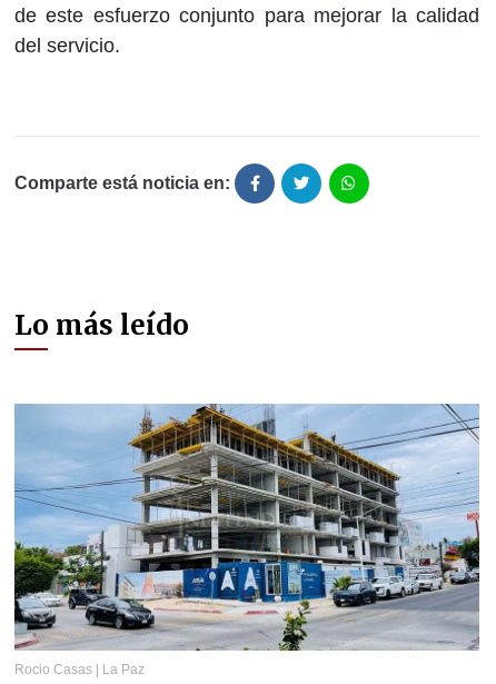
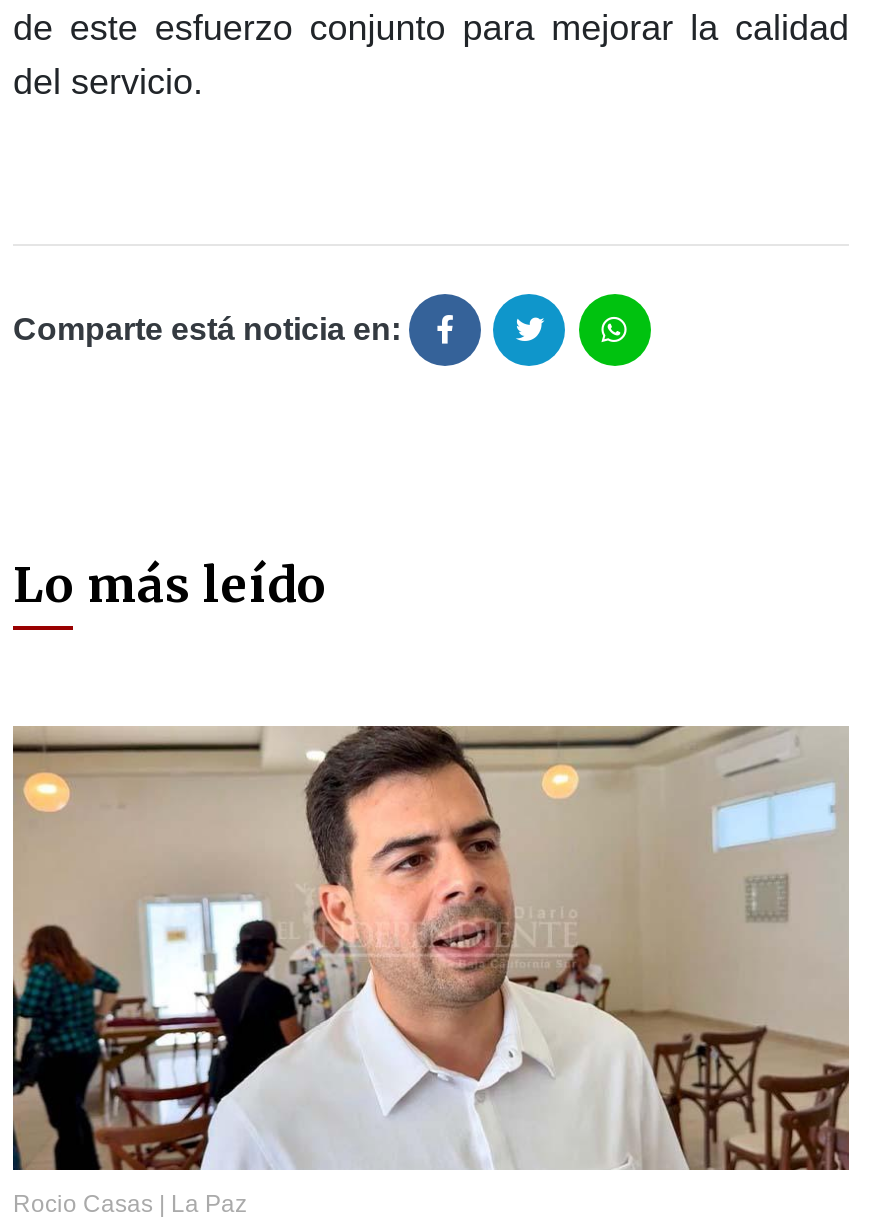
[13,404,479,652] [image] -> [11,724,851,1172] [image]

